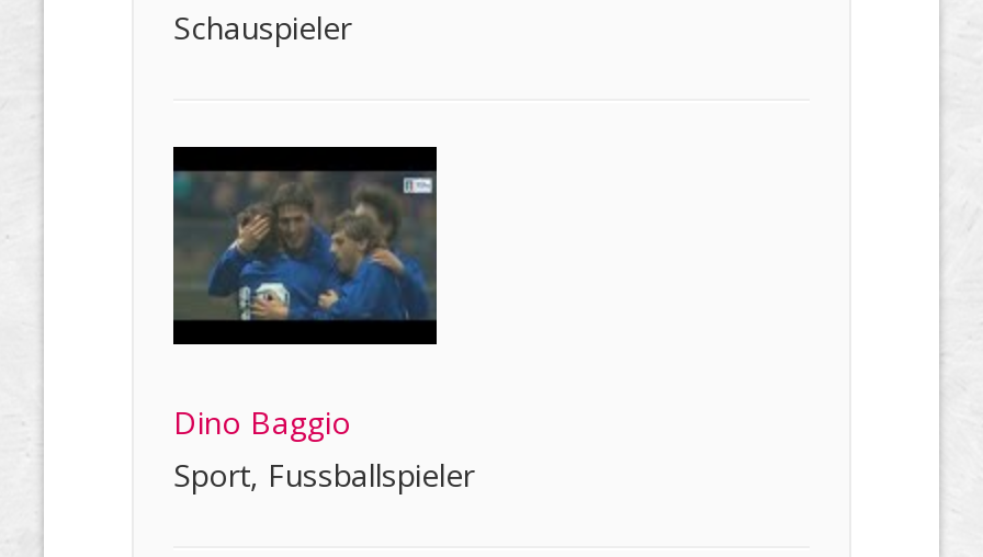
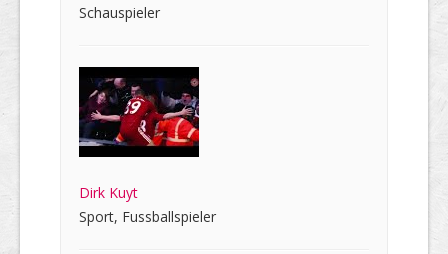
[171,169,439,444] [image] | Dino Baggio -> [79,78,200,202] [image] | Dirk Kuyt

